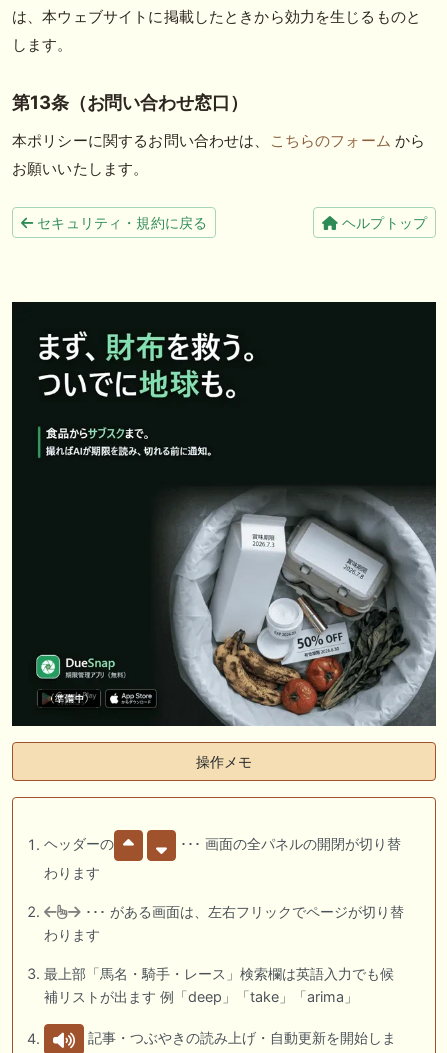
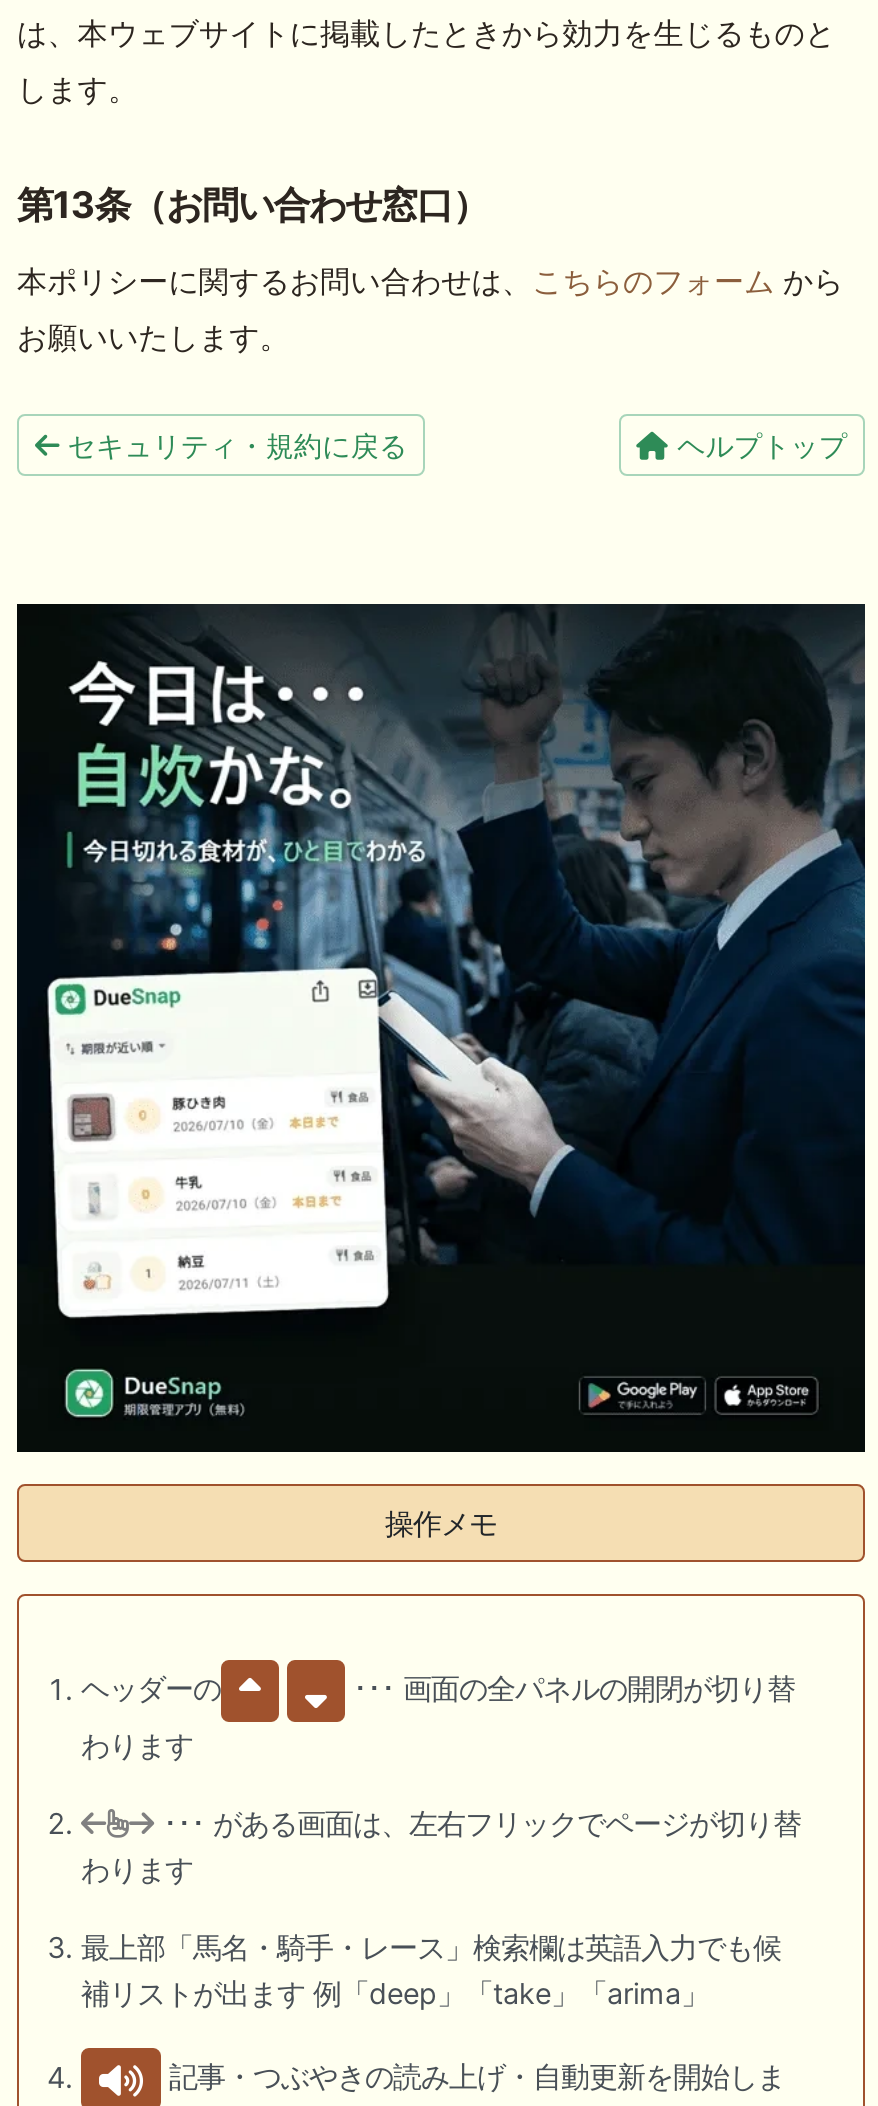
[27,304,437,727] [image] -> [45,606,867,1454] [image]

